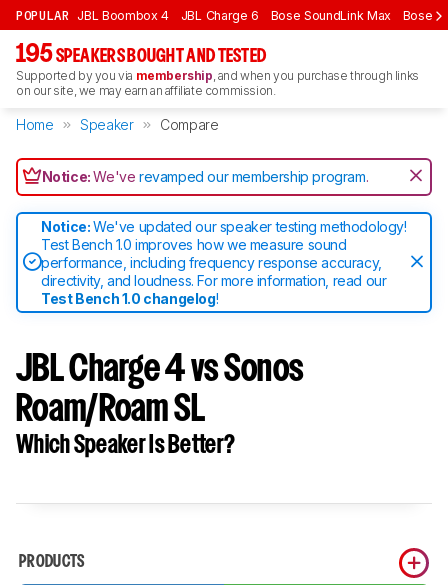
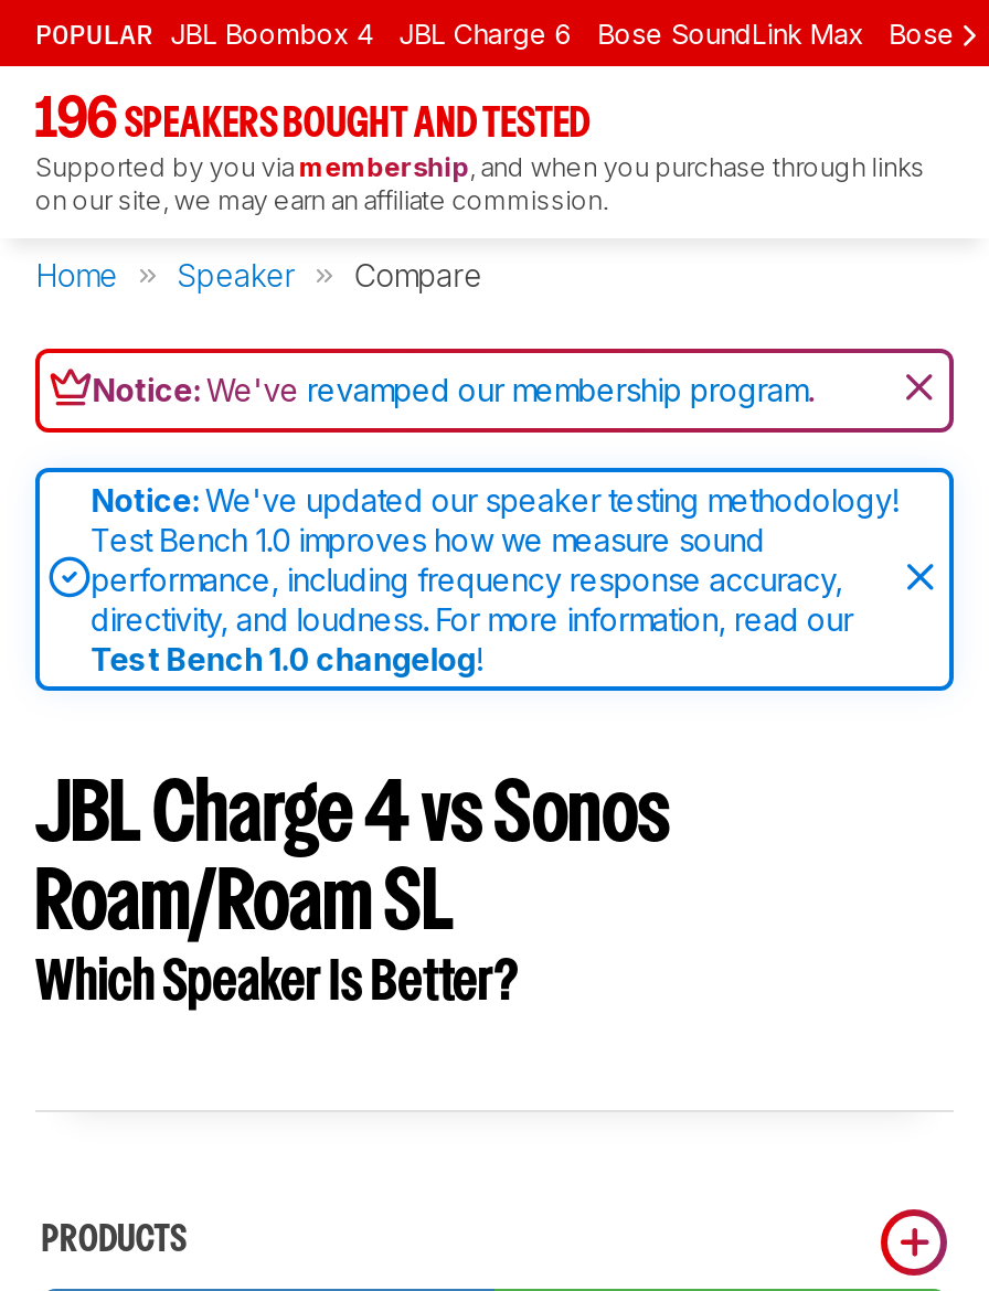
[16,44,266,66] 195 SPEAKERS BOUGHT AND TESTED -> [35,97,590,146] 196 SPEAKERS BOUGHT AND TESTED

